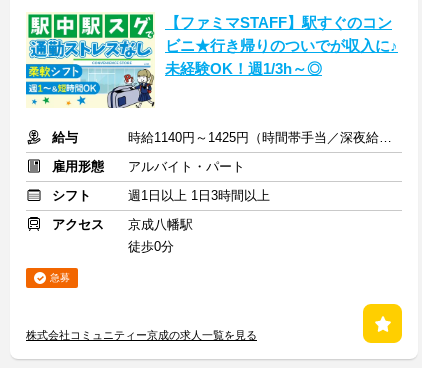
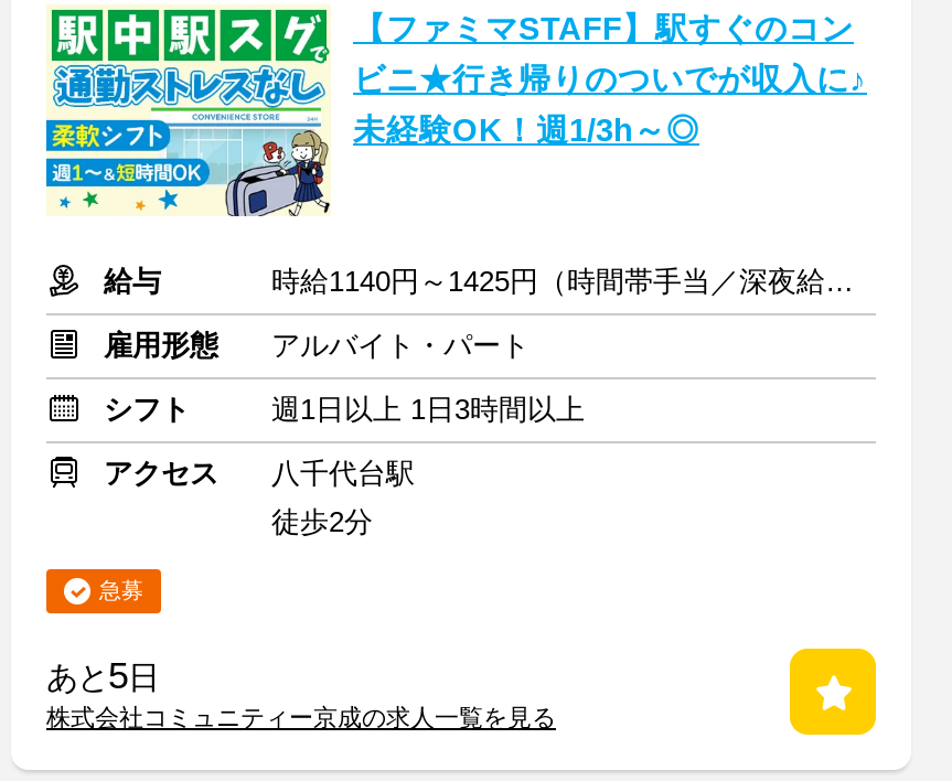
[128,217,193,232] 京成八幡駅 -> [271,457,415,490] 八千代台駅
[128,239,174,254] 徒歩0分 -> [271,505,373,538] 徒歩2分
none -> [46,655,159,697] あと5日

